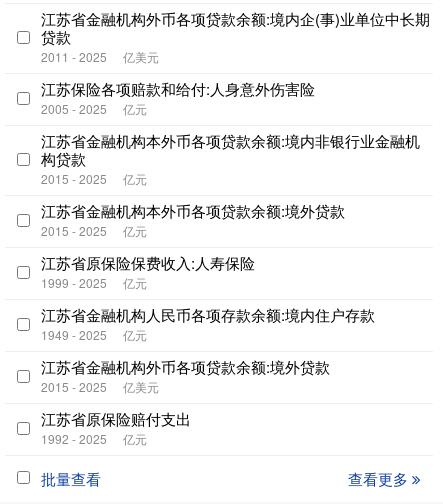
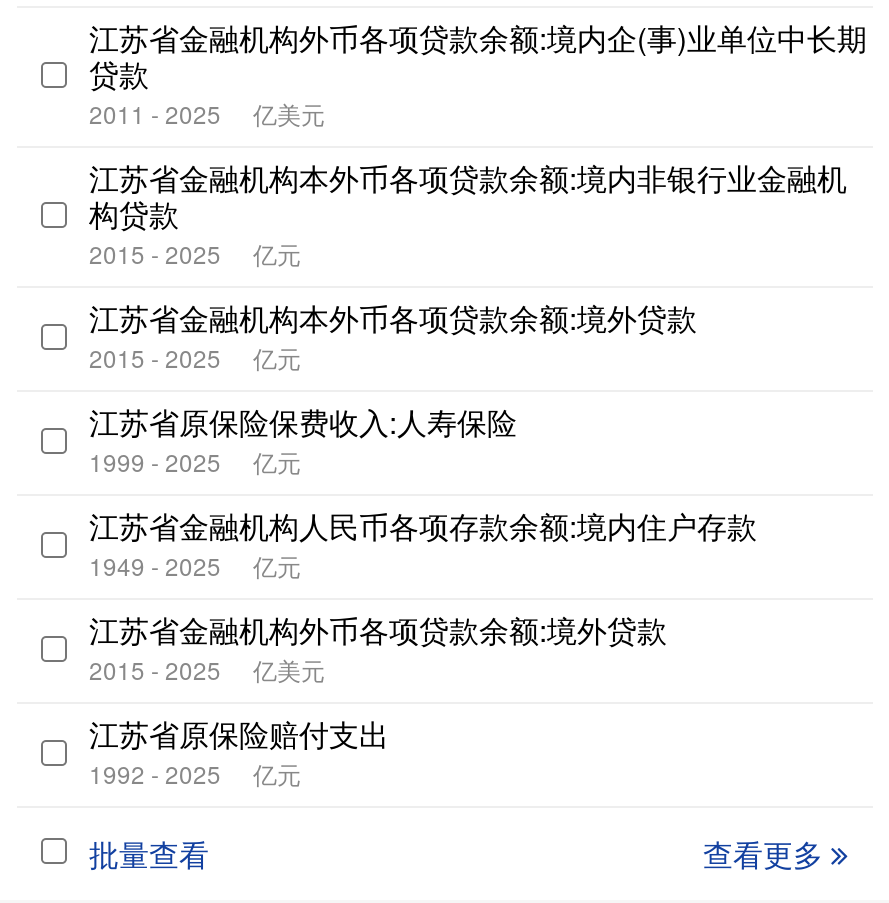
[41,78,315,117] 江苏保险各项赔款和给付:人身意外伤害险 | 2005 - 2025 | 亿元 -> none

